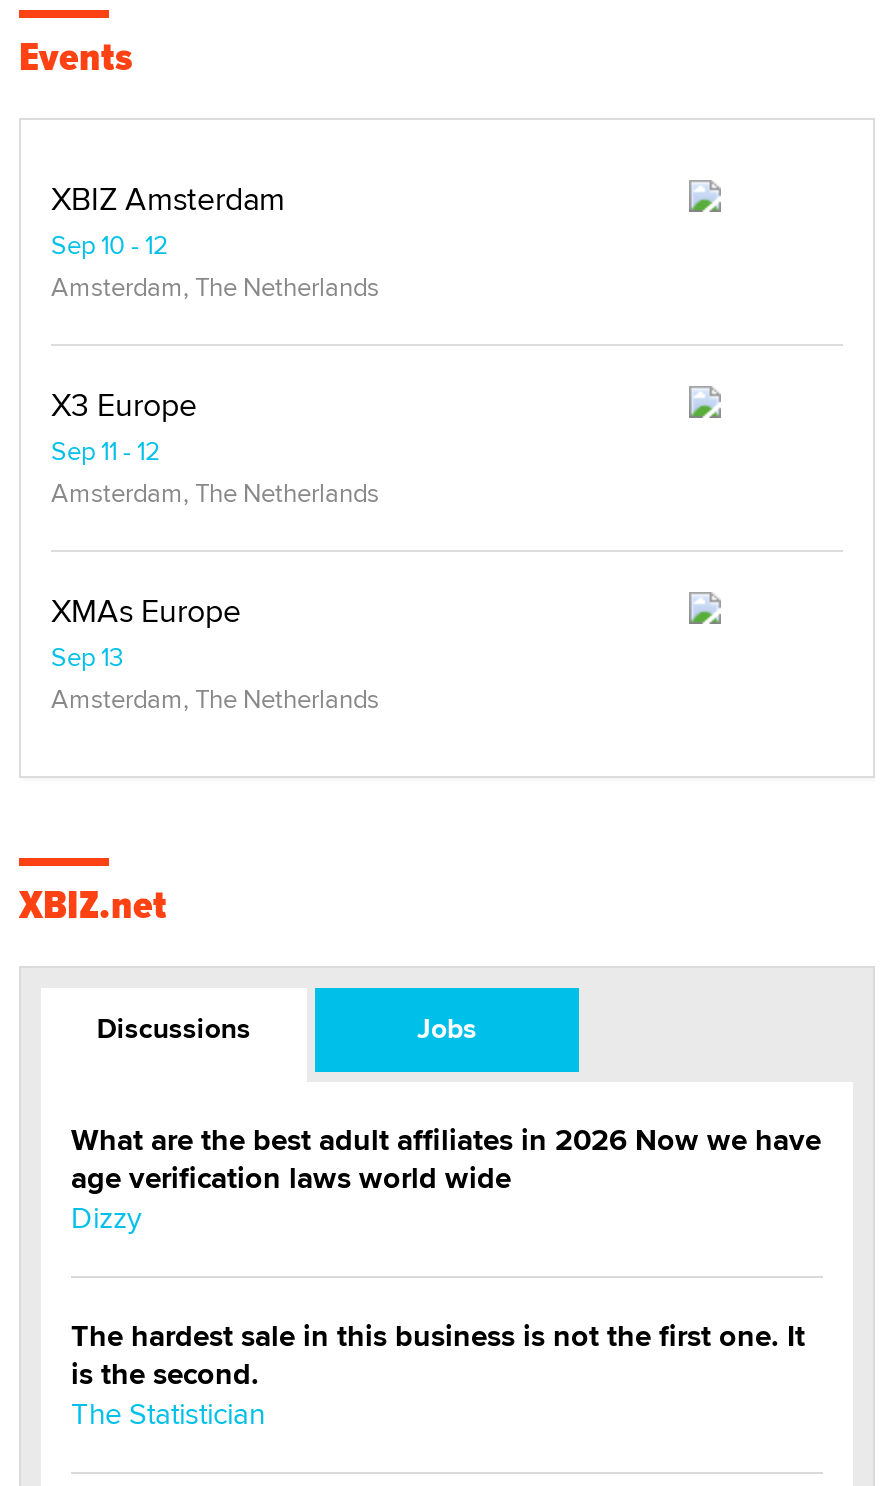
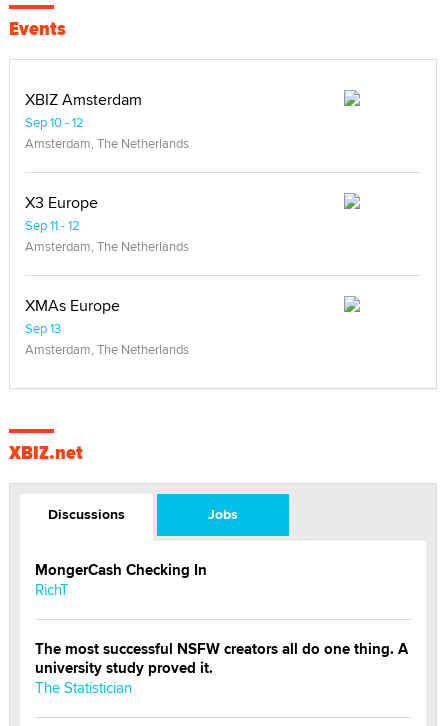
[71,1118,821,1238] What are the best adult affiliates in 2026 Now we have | age verification laws world wide | Dizzy -> [35,559,207,600] MongerCash Checking In | RichT
[71,1314,805,1396] The hardest sale in this business is not the first one. It | is the second. -> [35,638,408,679] The most successful NSFW creators all do one thing. A | university study proved it.

